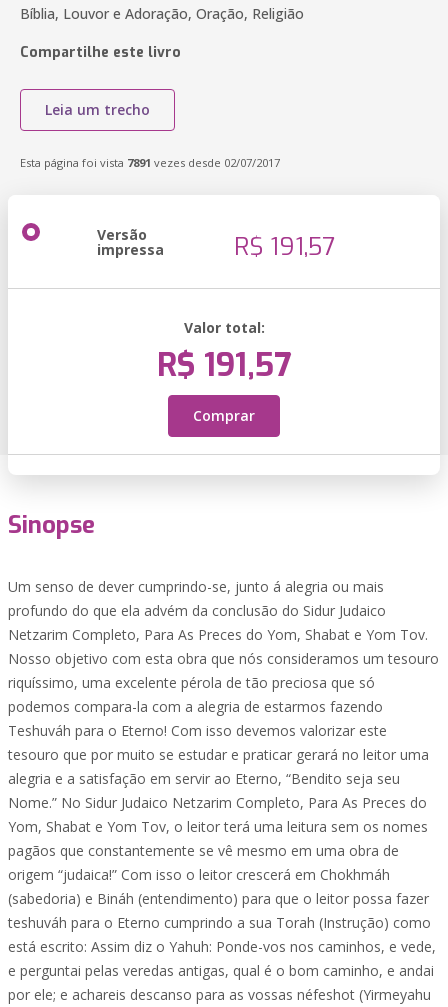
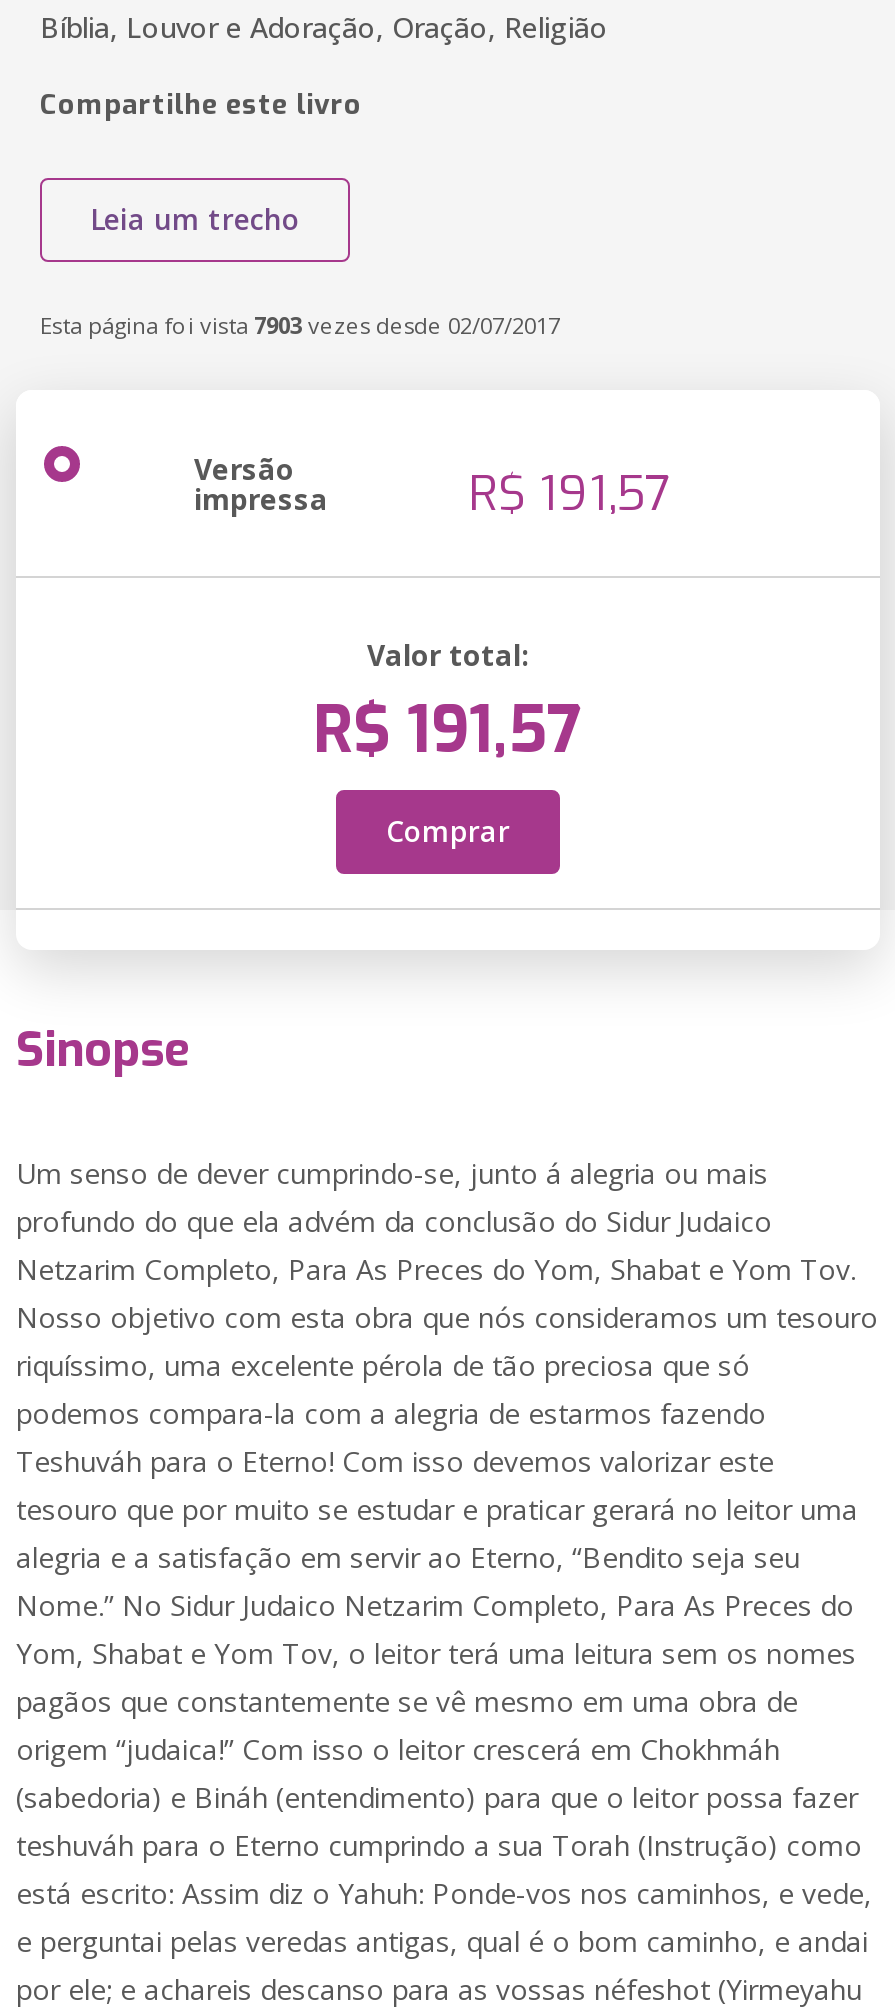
[20,155,280,170] Esta página foi vista 7891 vezes desde 02/07/2017 -> [40,310,560,340] Esta página foi vista 7903 vezes desde 02/07/2017

